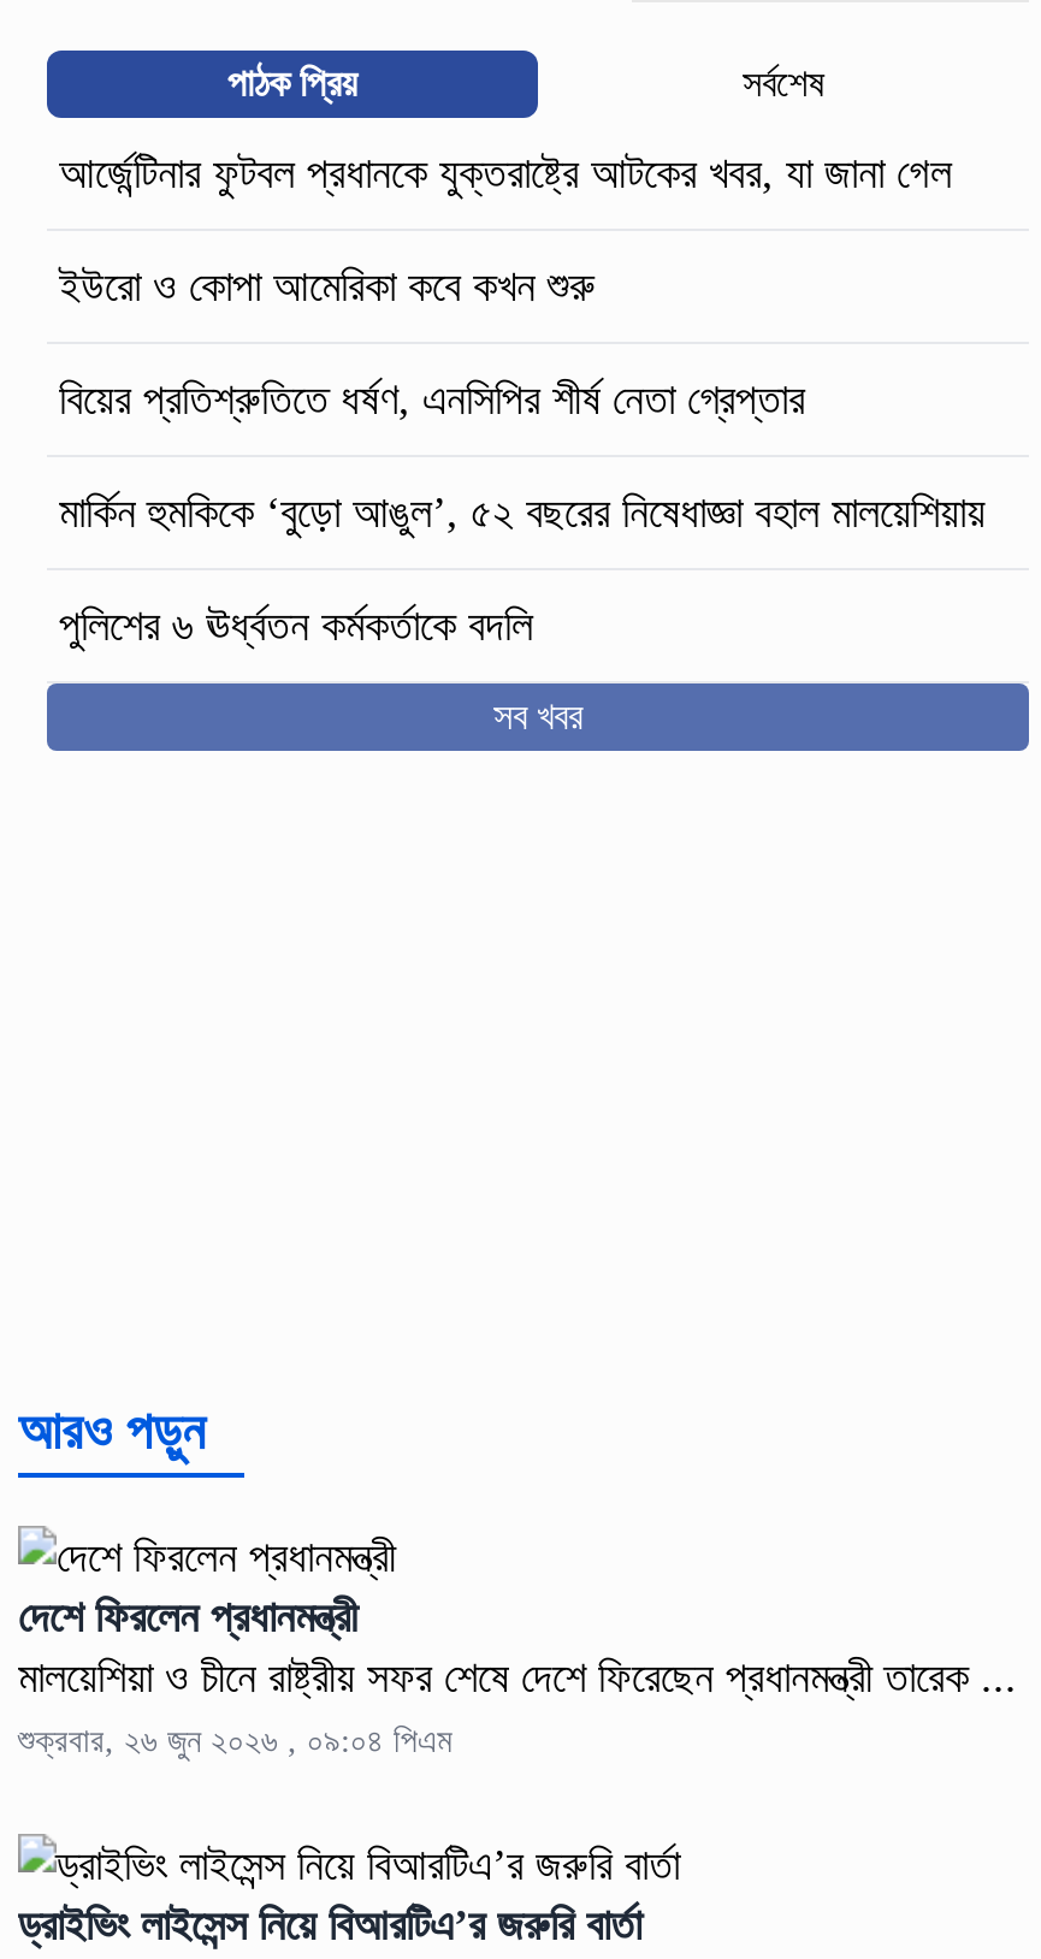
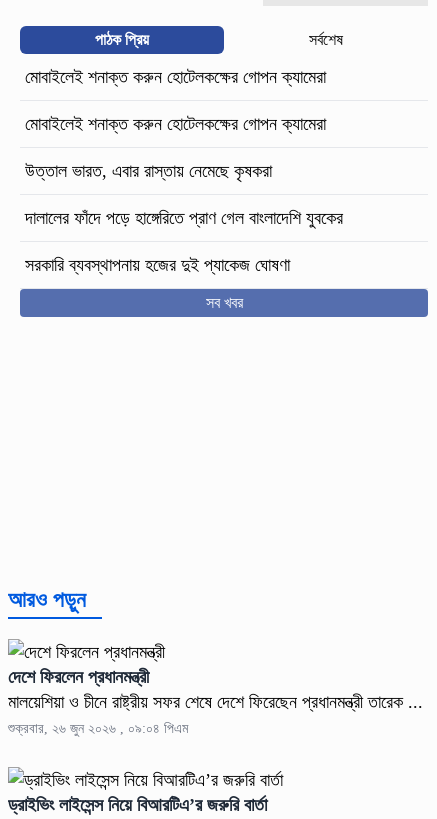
[59,149,952,198] আর্জেন্টিনার ফুটবল প্রধানকে যুক্তরাষ্ট্রে আটকের খবর, যা জানা গেল -> [25,67,326,87] মোবাইলেই শনাক্ত করুন হোটেলকক্ষের গোপন ক্যামেরা
[59,263,596,311] ইউরো ও কোপা আমেরিকা কবে কখন শুরু -> [25,114,326,134] মোবাইলেই শনাক্ত করুন হোটেলকক্ষের গোপন ক্যামেরা
[59,376,805,424] বিয়ের প্রতিশ্রুতিতে ধর্ষণ, এনসিপির শীর্ষ নেতা গ্রেপ্তার -> [25,161,272,181] উত্তাল ভারত, এবার রাস্তায় নেমেছে কৃষকরা
[59,489,986,537] মার্কিন হুমকিকে ‘বুড়ো আঙুল’, ৫২ বছরের নিষেধাজ্ঞা বহাল মালয়েশিয়ায় -> [25,208,343,228] দালালের ফাঁদে পড়ে হাঙ্গেরিতে প্রাণ গেল বাংলাদেশি যুবকের
[59,602,533,650] পুলিশের ৬ ঊর্ধ্বতন কর্মকর্তাকে বদলি -> [25,255,290,275] সরকারি ব্যবস্থাপনায় হজের দুই প্যাকেজ ঘোষণা

